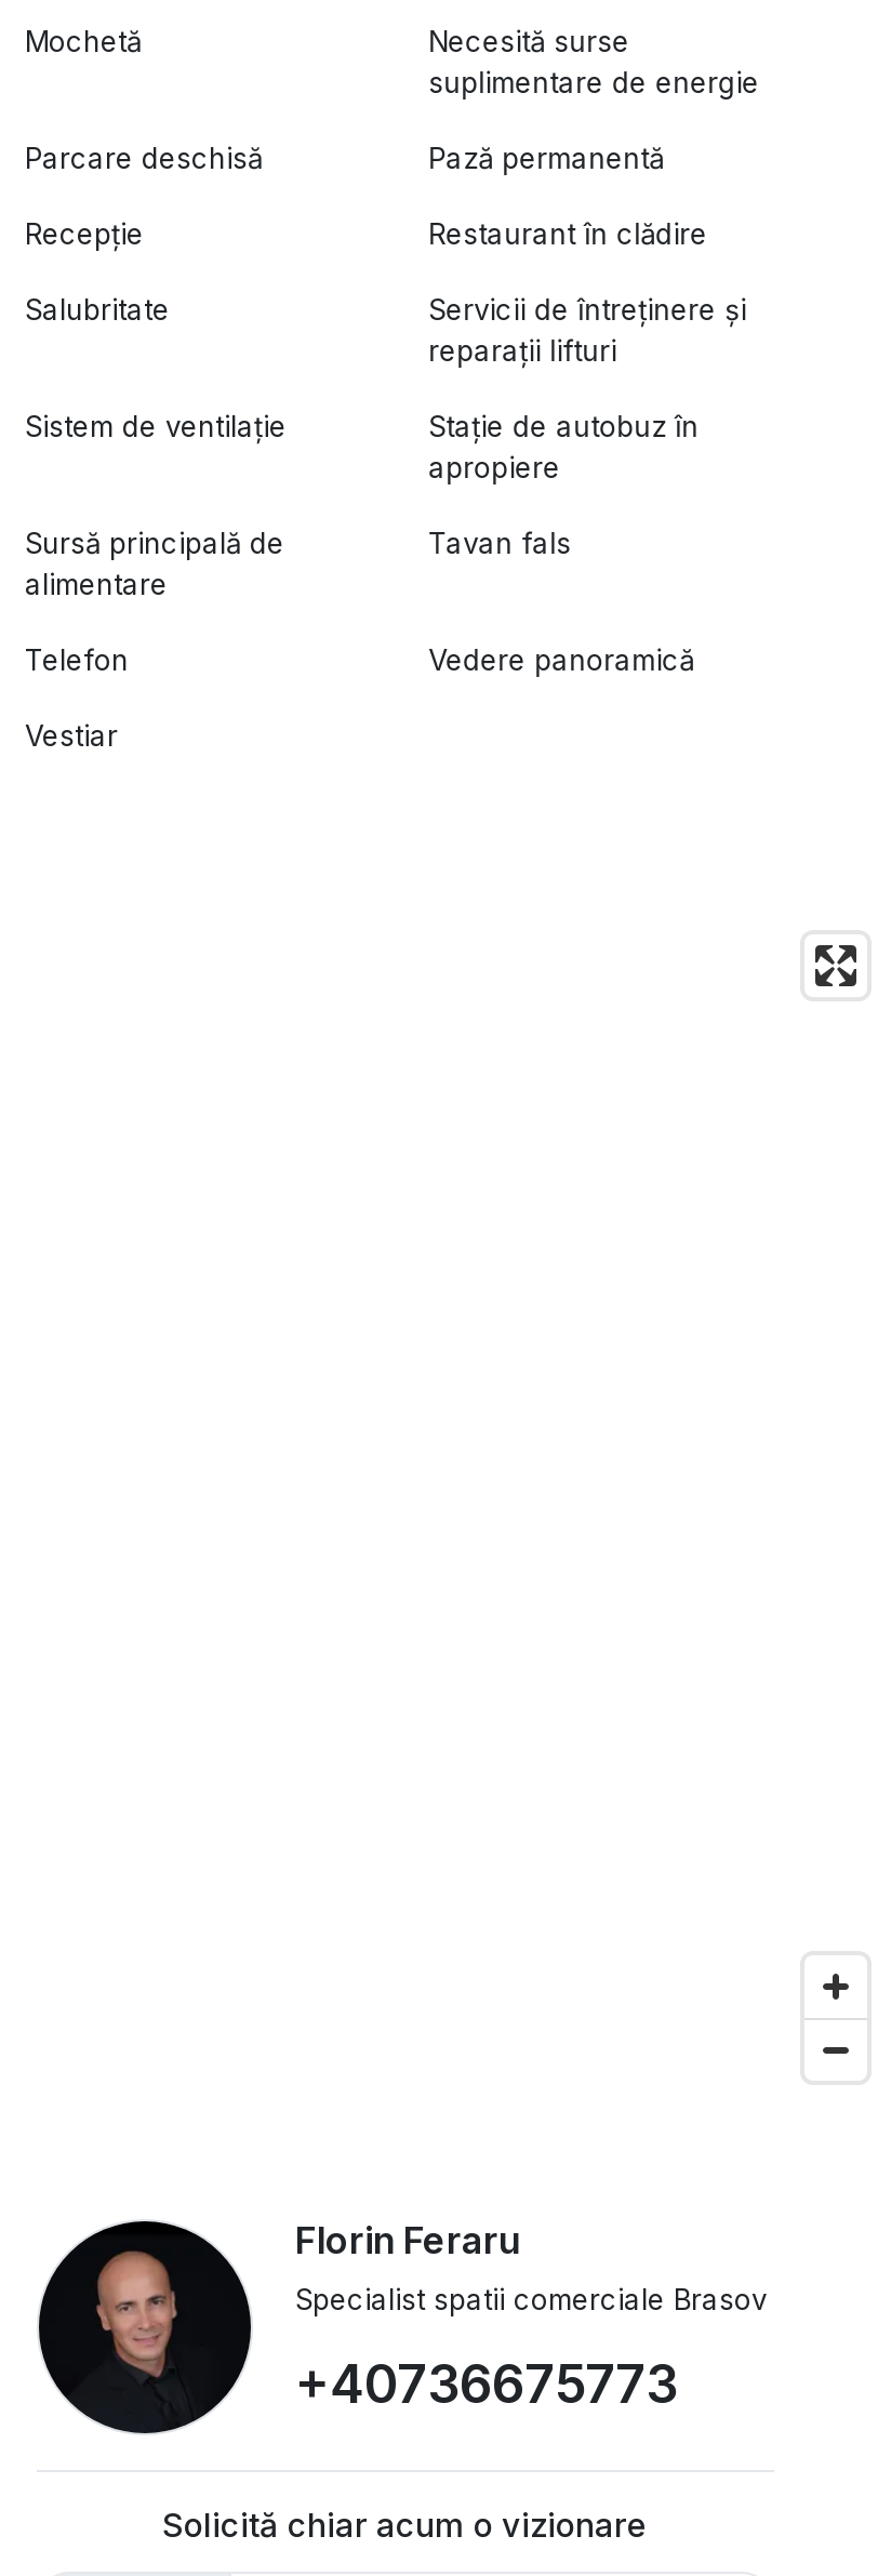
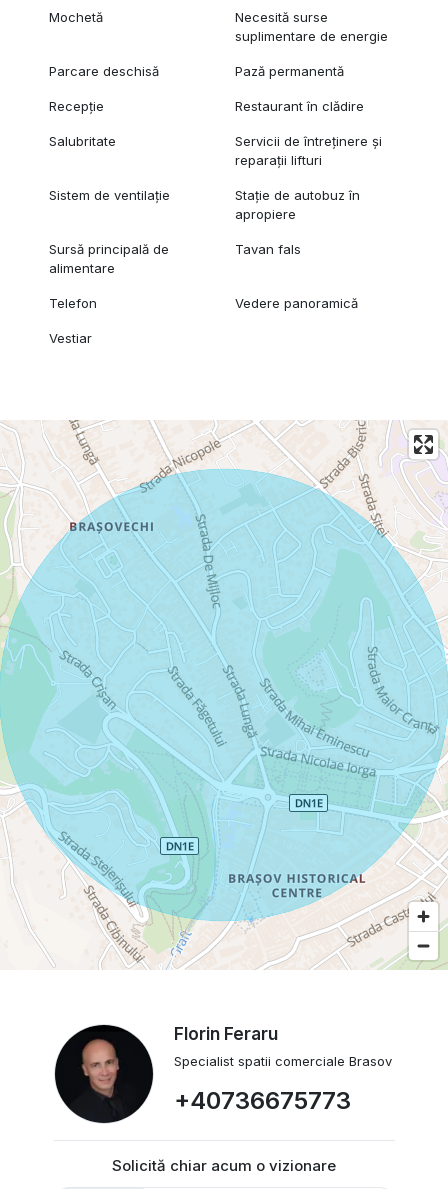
none -> [3,419,445,970] [image]

